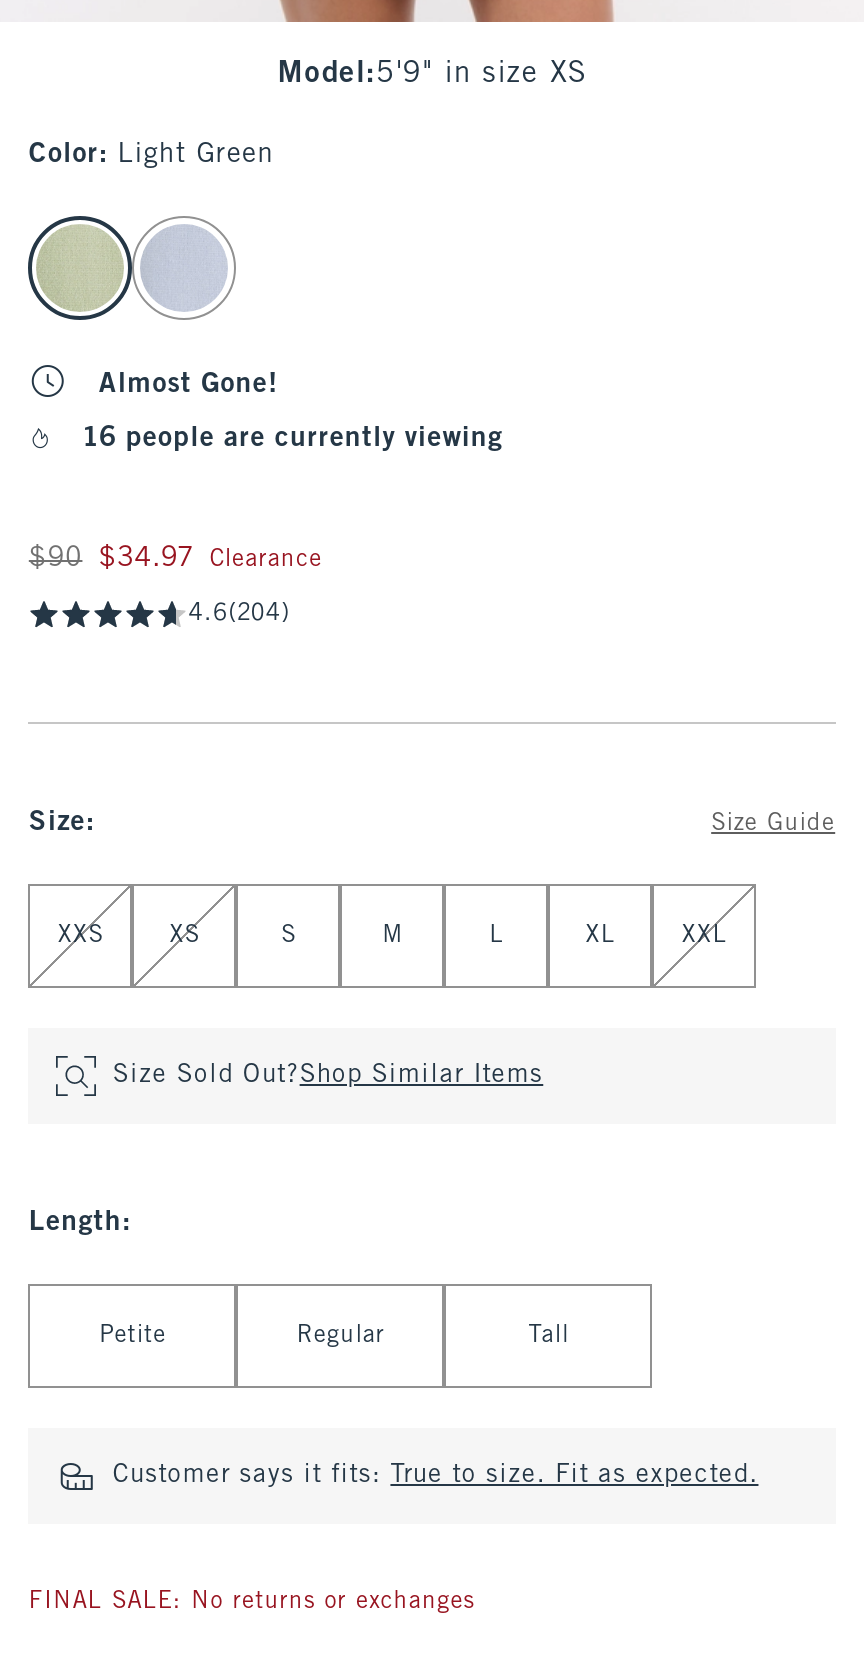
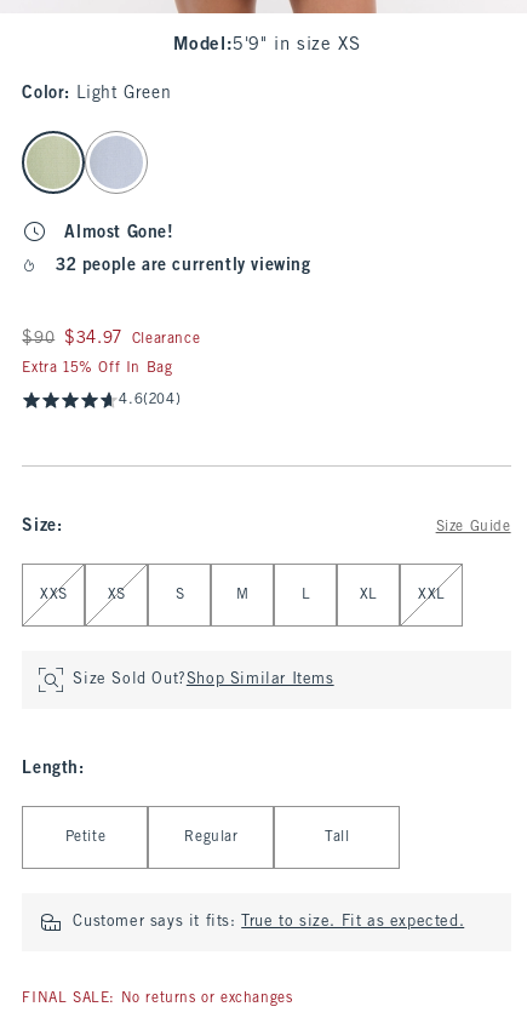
[84,426,503,452] 16 people are currently viewing -> [56,258,311,274] 32 people are currently viewing
none -> [22,361,173,376] Extra 15% Off In Bag

